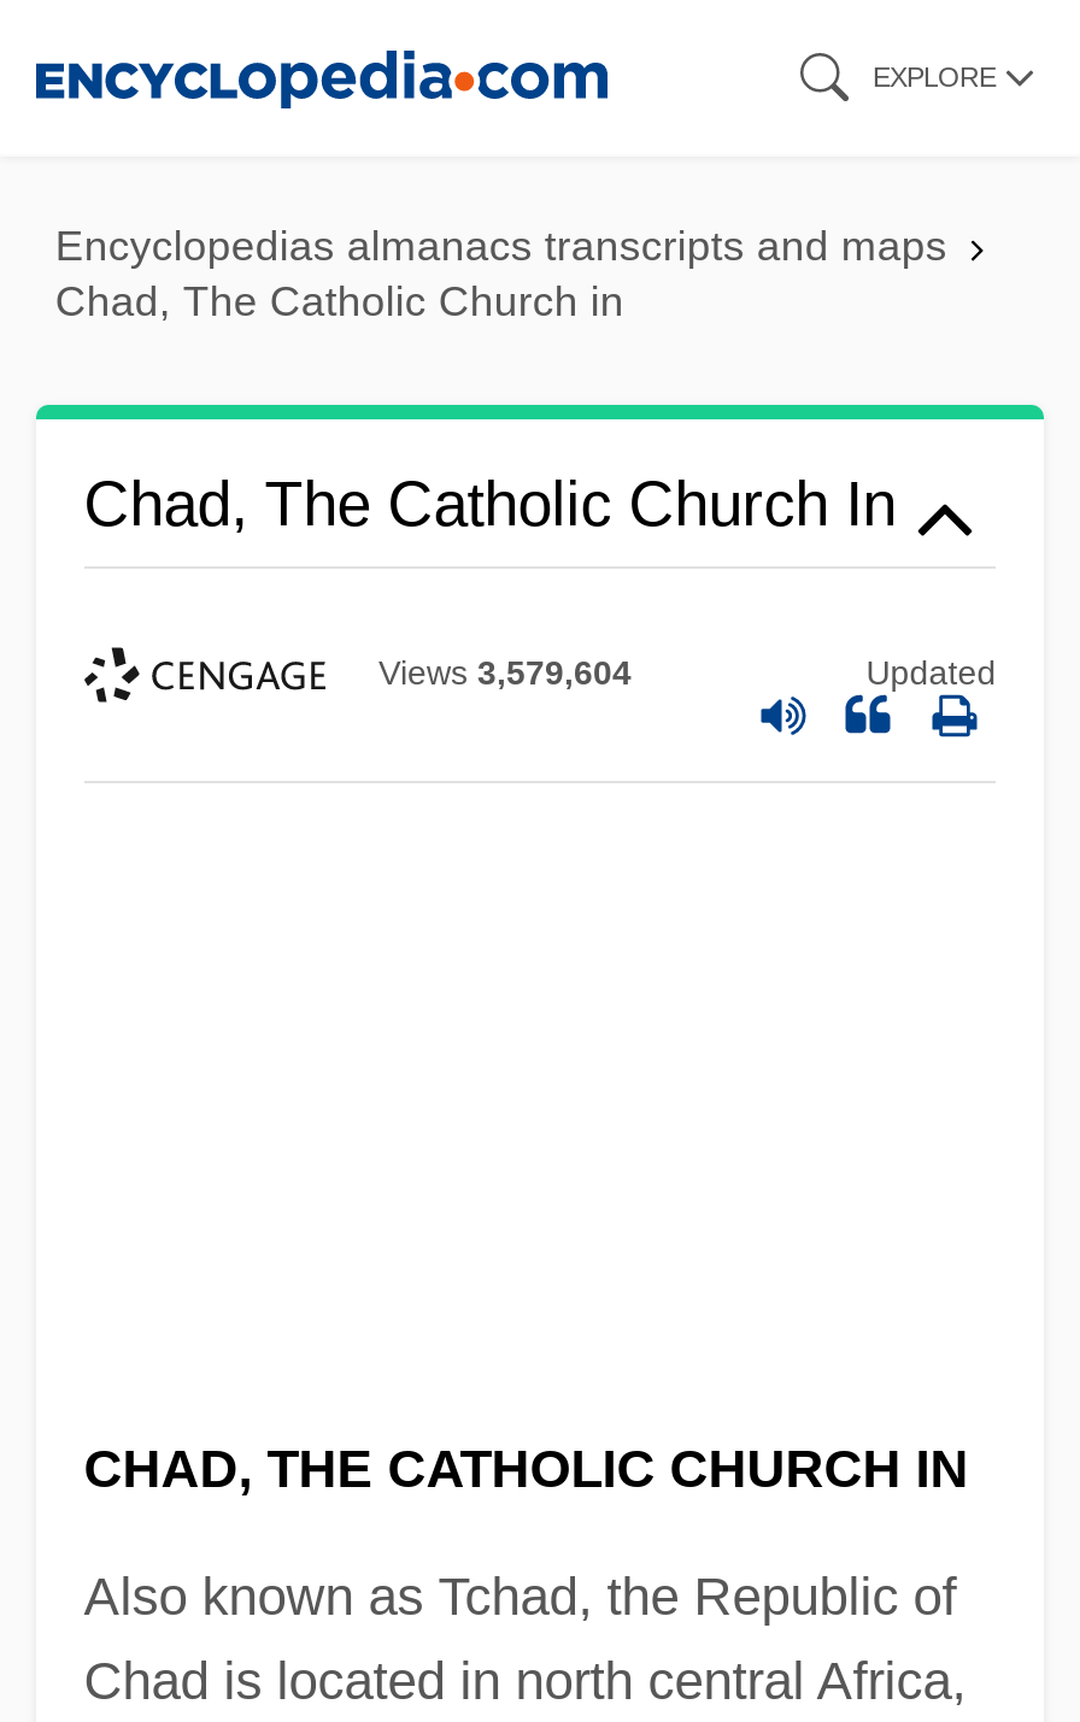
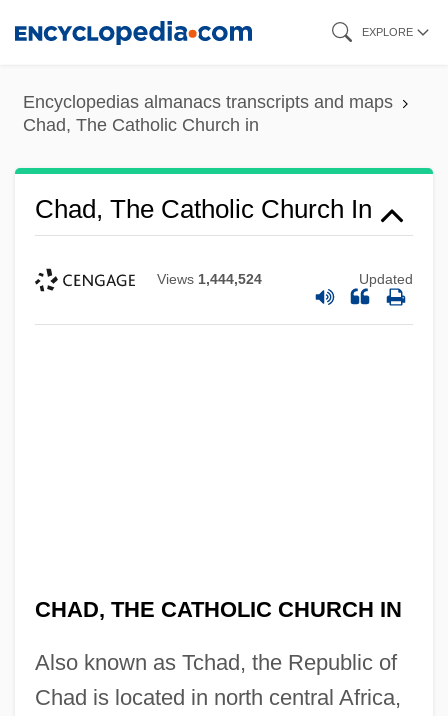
[378,654,632,693] Views 3,579,604 -> [157,271,262,287] Views 1,444,524

